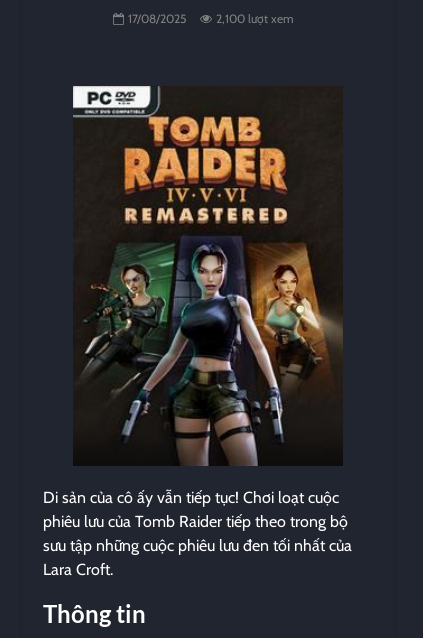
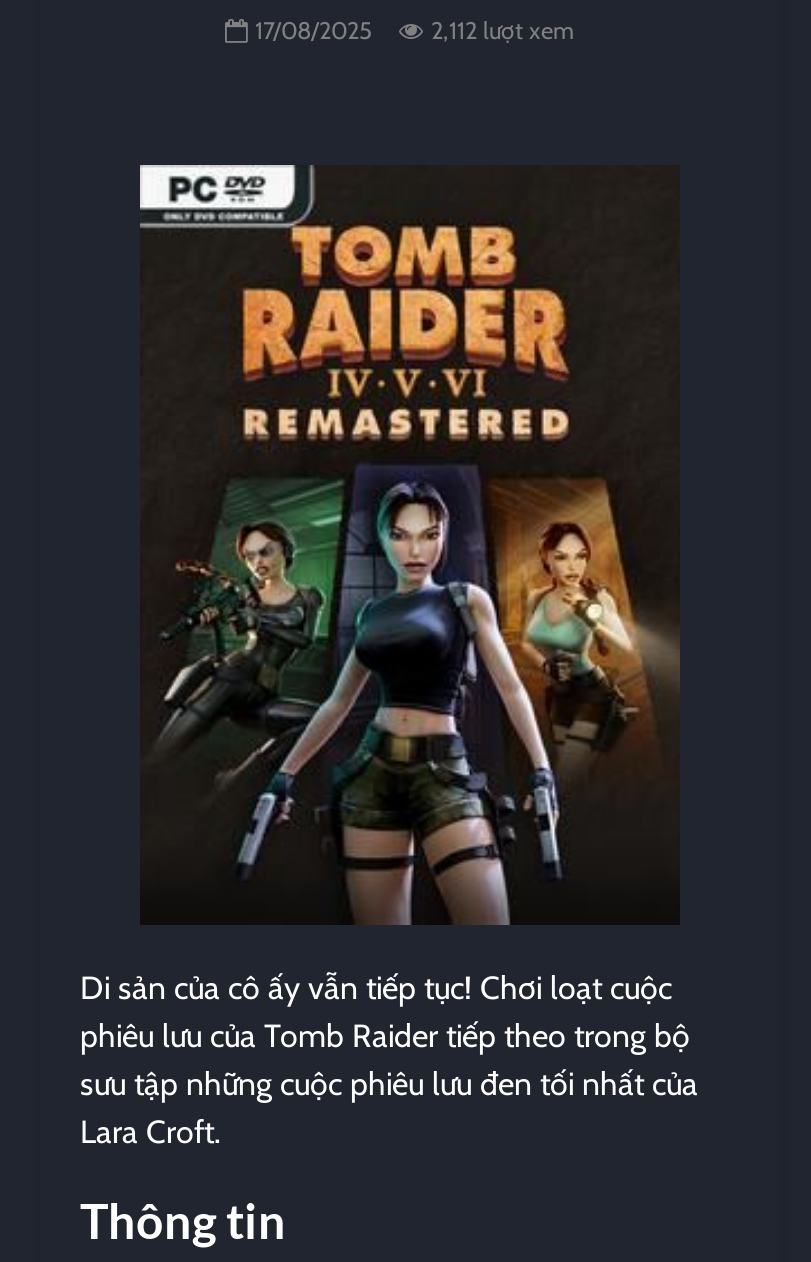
[127,11,293,26] 17/08/2025 2,100 lượt xem -> [255,15,575,45] 17/08/2025 2,112 lượt xem

